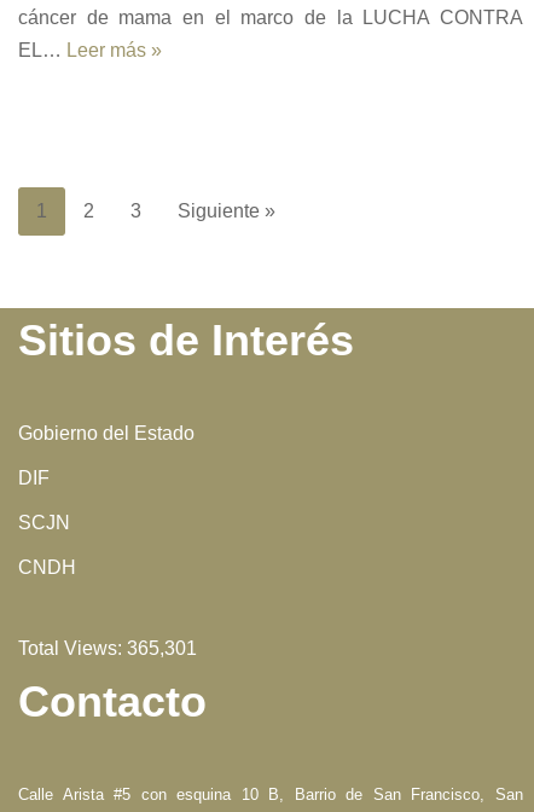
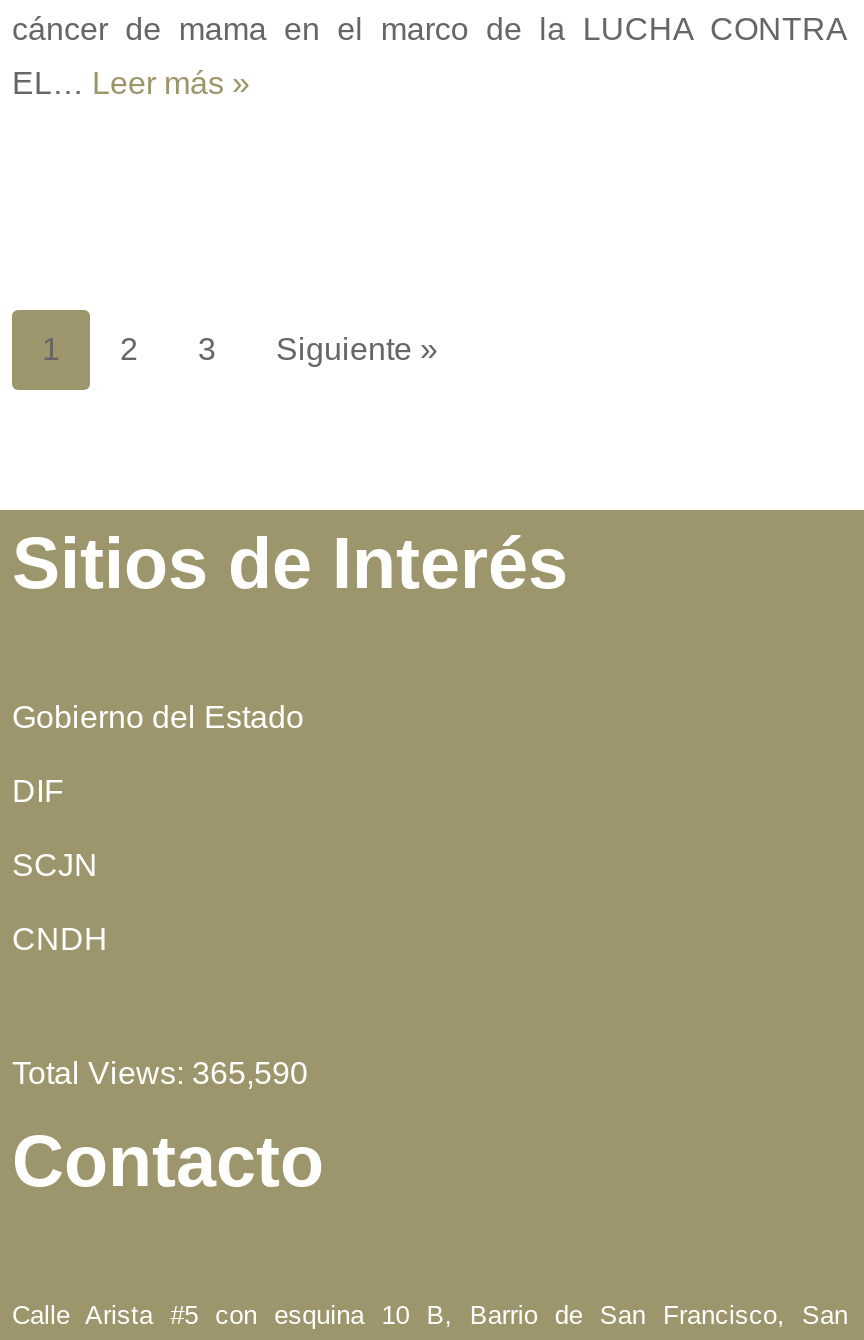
[18,638,197,659] Total Views: 365,301 -> [12,1056,308,1090] Total Views: 365,590

